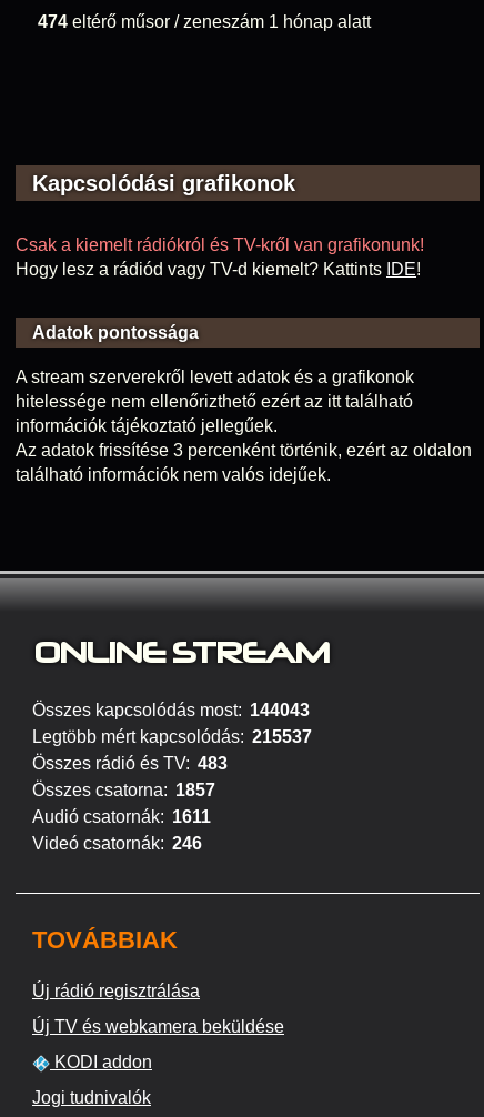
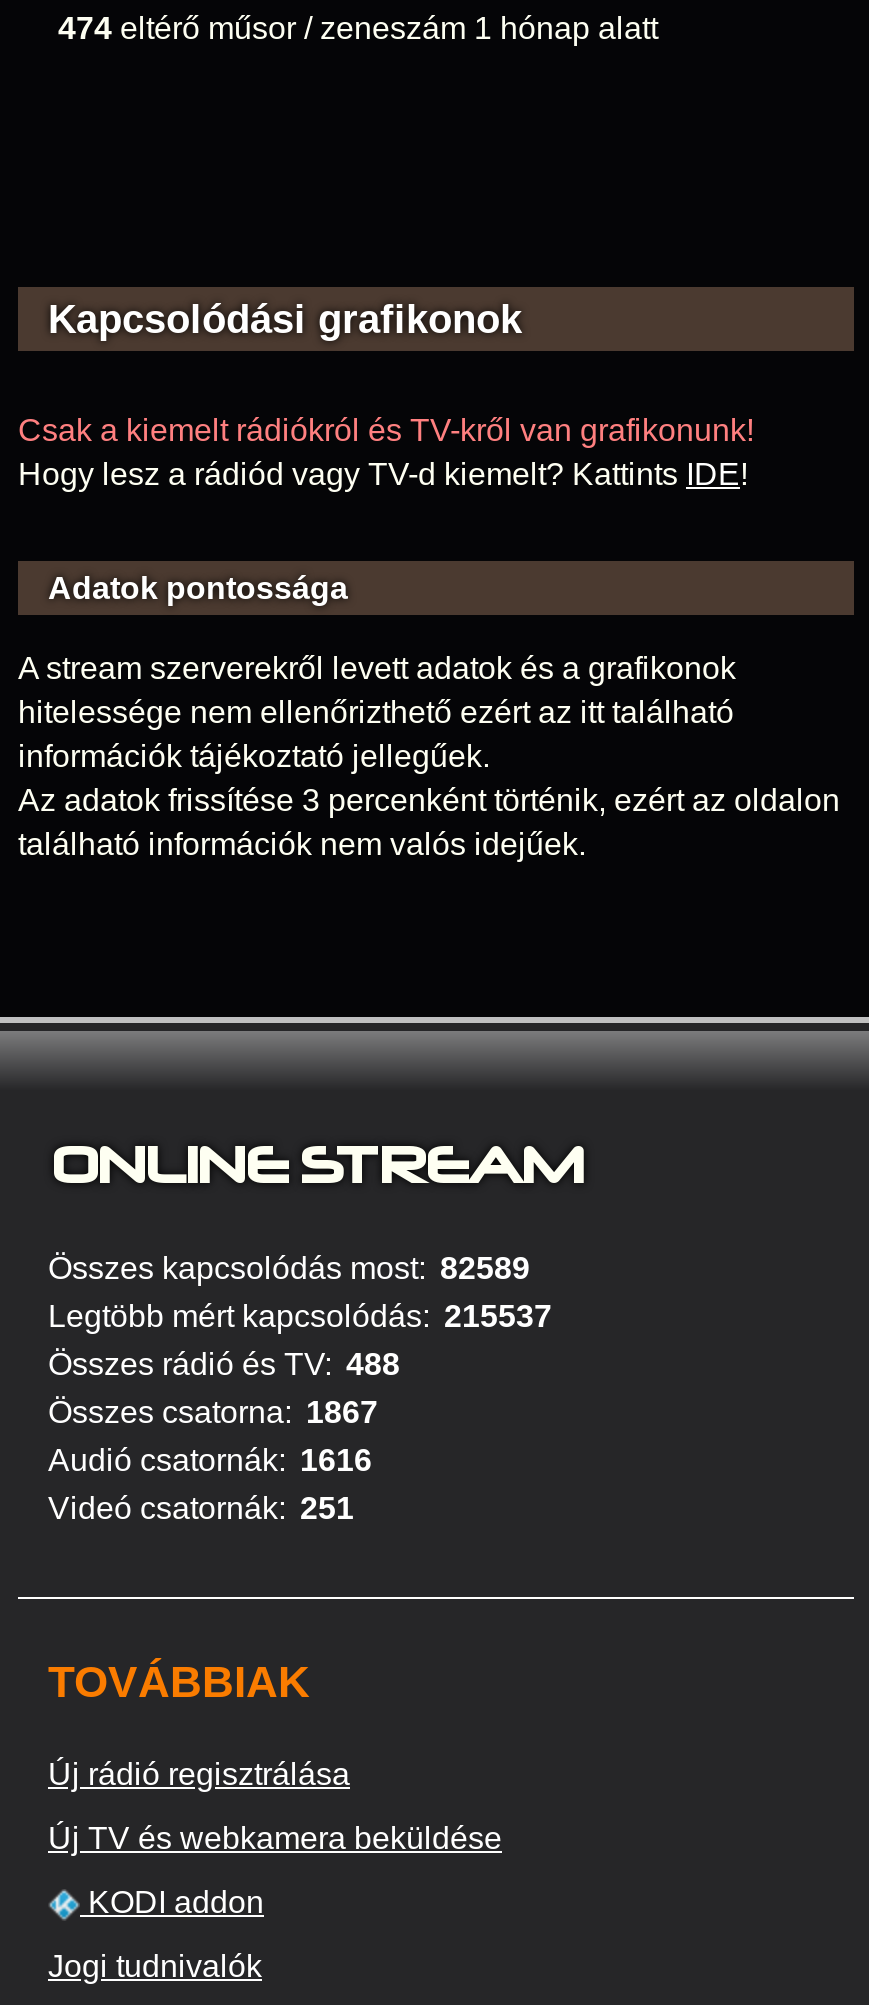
[32,701,310,719] Összes kapcsolódás most: 144043 -> [48,1251,530,1285] Összes kapcsolódás most: 82589
[32,754,228,773] Összes rádió és TV: 483 -> [48,1347,400,1381] Összes rádió és TV: 488
[32,781,215,799] Összes csatorna: 1857 -> [48,1395,378,1429] Összes csatorna: 1867
[32,807,211,826] Audió csatornák: 1611 -> [48,1443,372,1477] Audió csatornák: 1616
[32,834,202,853] Videó csatornák: 246 -> [48,1491,354,1525] Videó csatornák: 251

